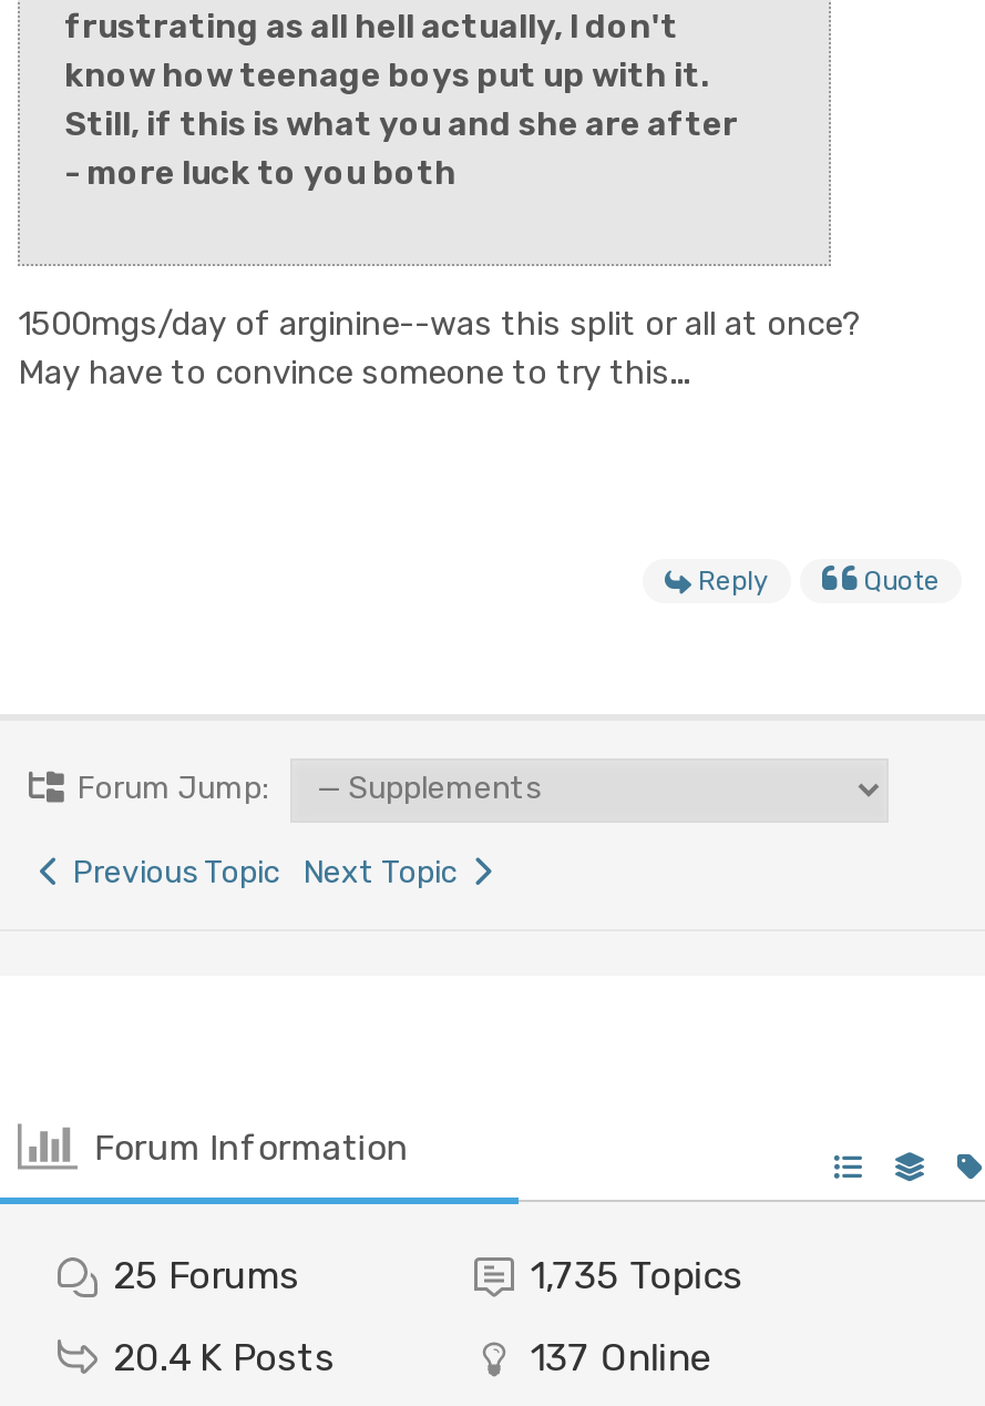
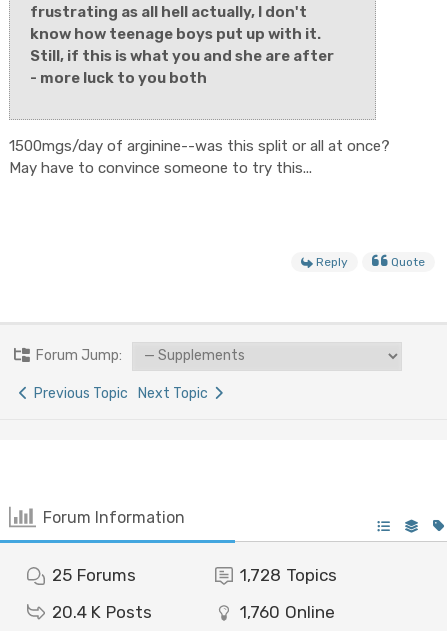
[530,1253,743,1297] 1,735 Topics -> [240,565,337,585] 1,728 Topics
[530,1335,712,1379] 137 Online -> [240,602,335,622] 1,760 Online

